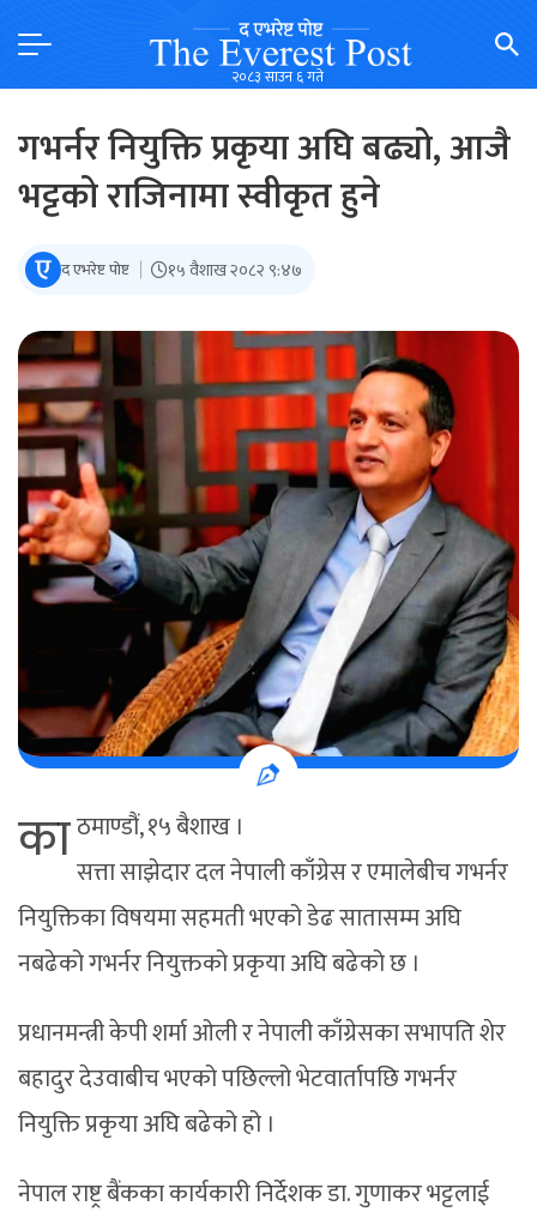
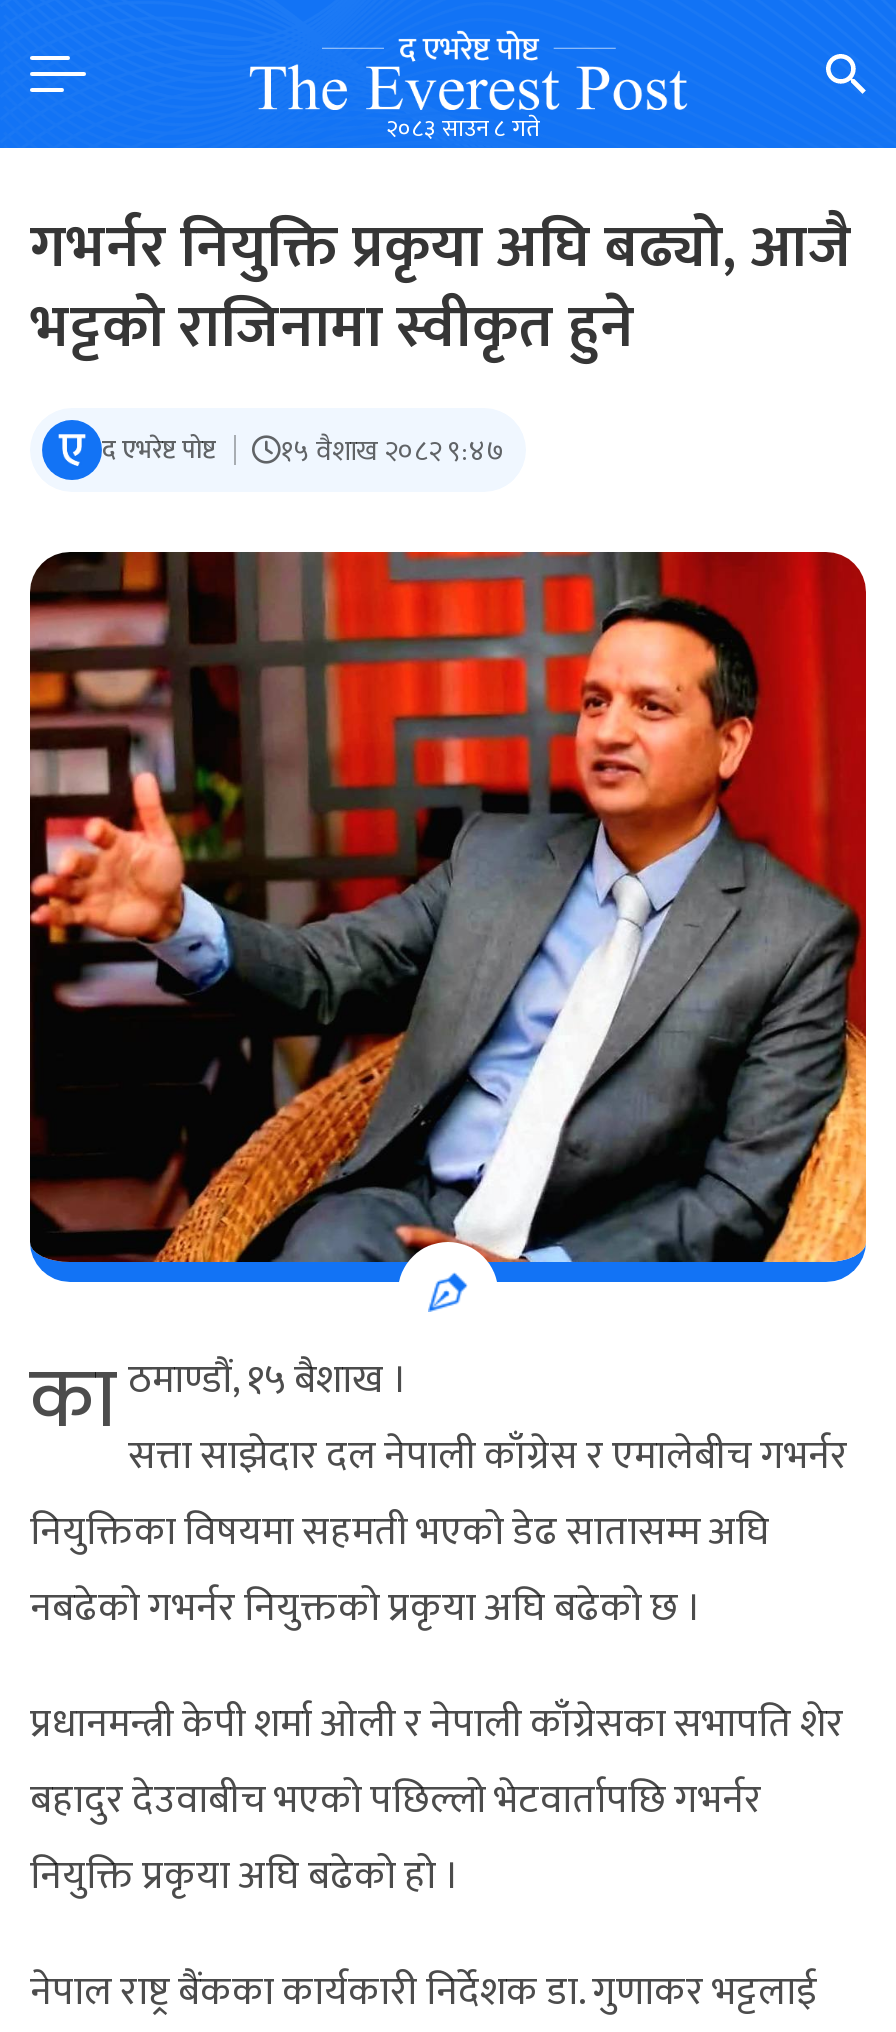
[231,65,324,89] २०८३ साउन ६ गते -> [386,108,540,148] २०८३ साउन ८ गते

